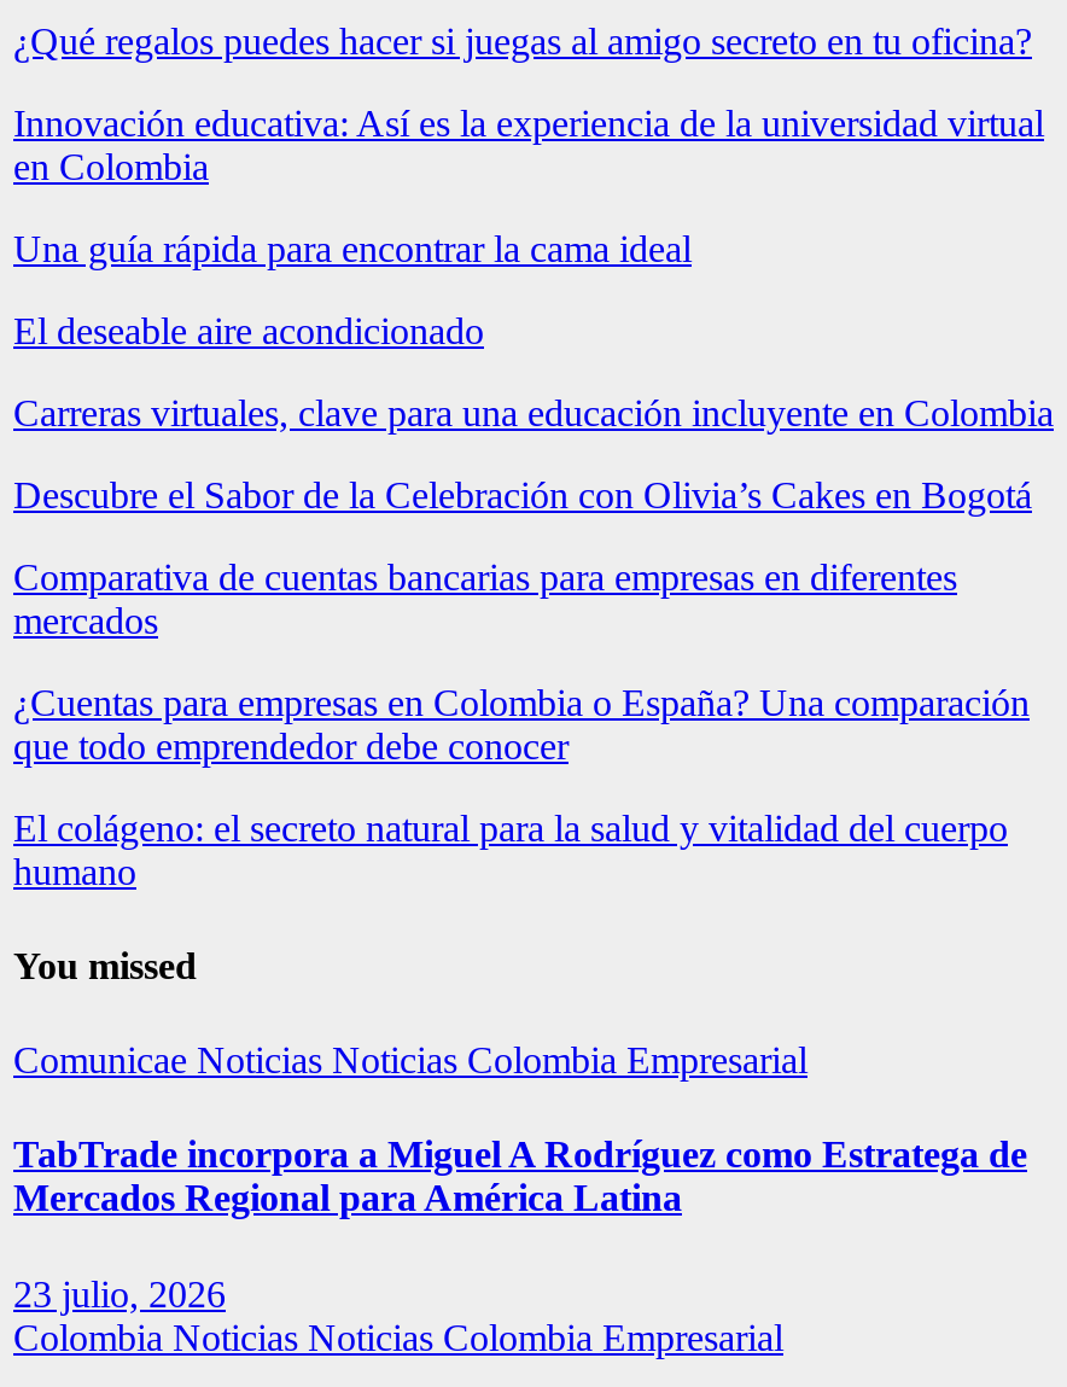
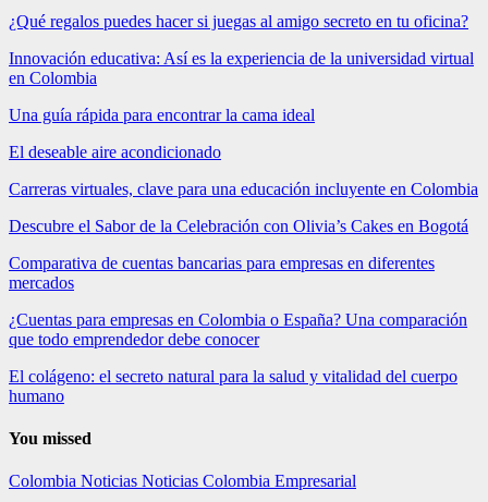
[13,1039,1027,1314] Comunicae Noticias Noticias Colombia Empresarial | TabTrade incorpora a Miguel A Rodríguez como Estratega de | Mercados Regional para América Latina | 23 julio, 2026 -> none

